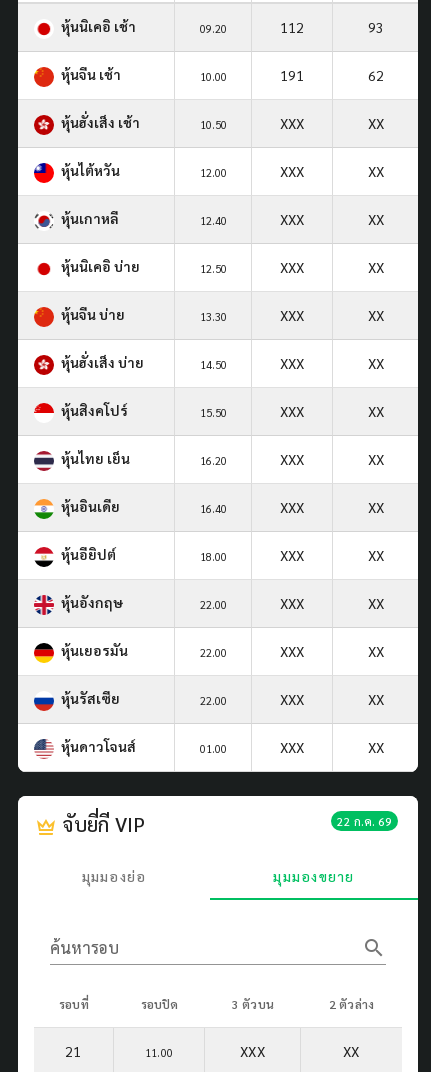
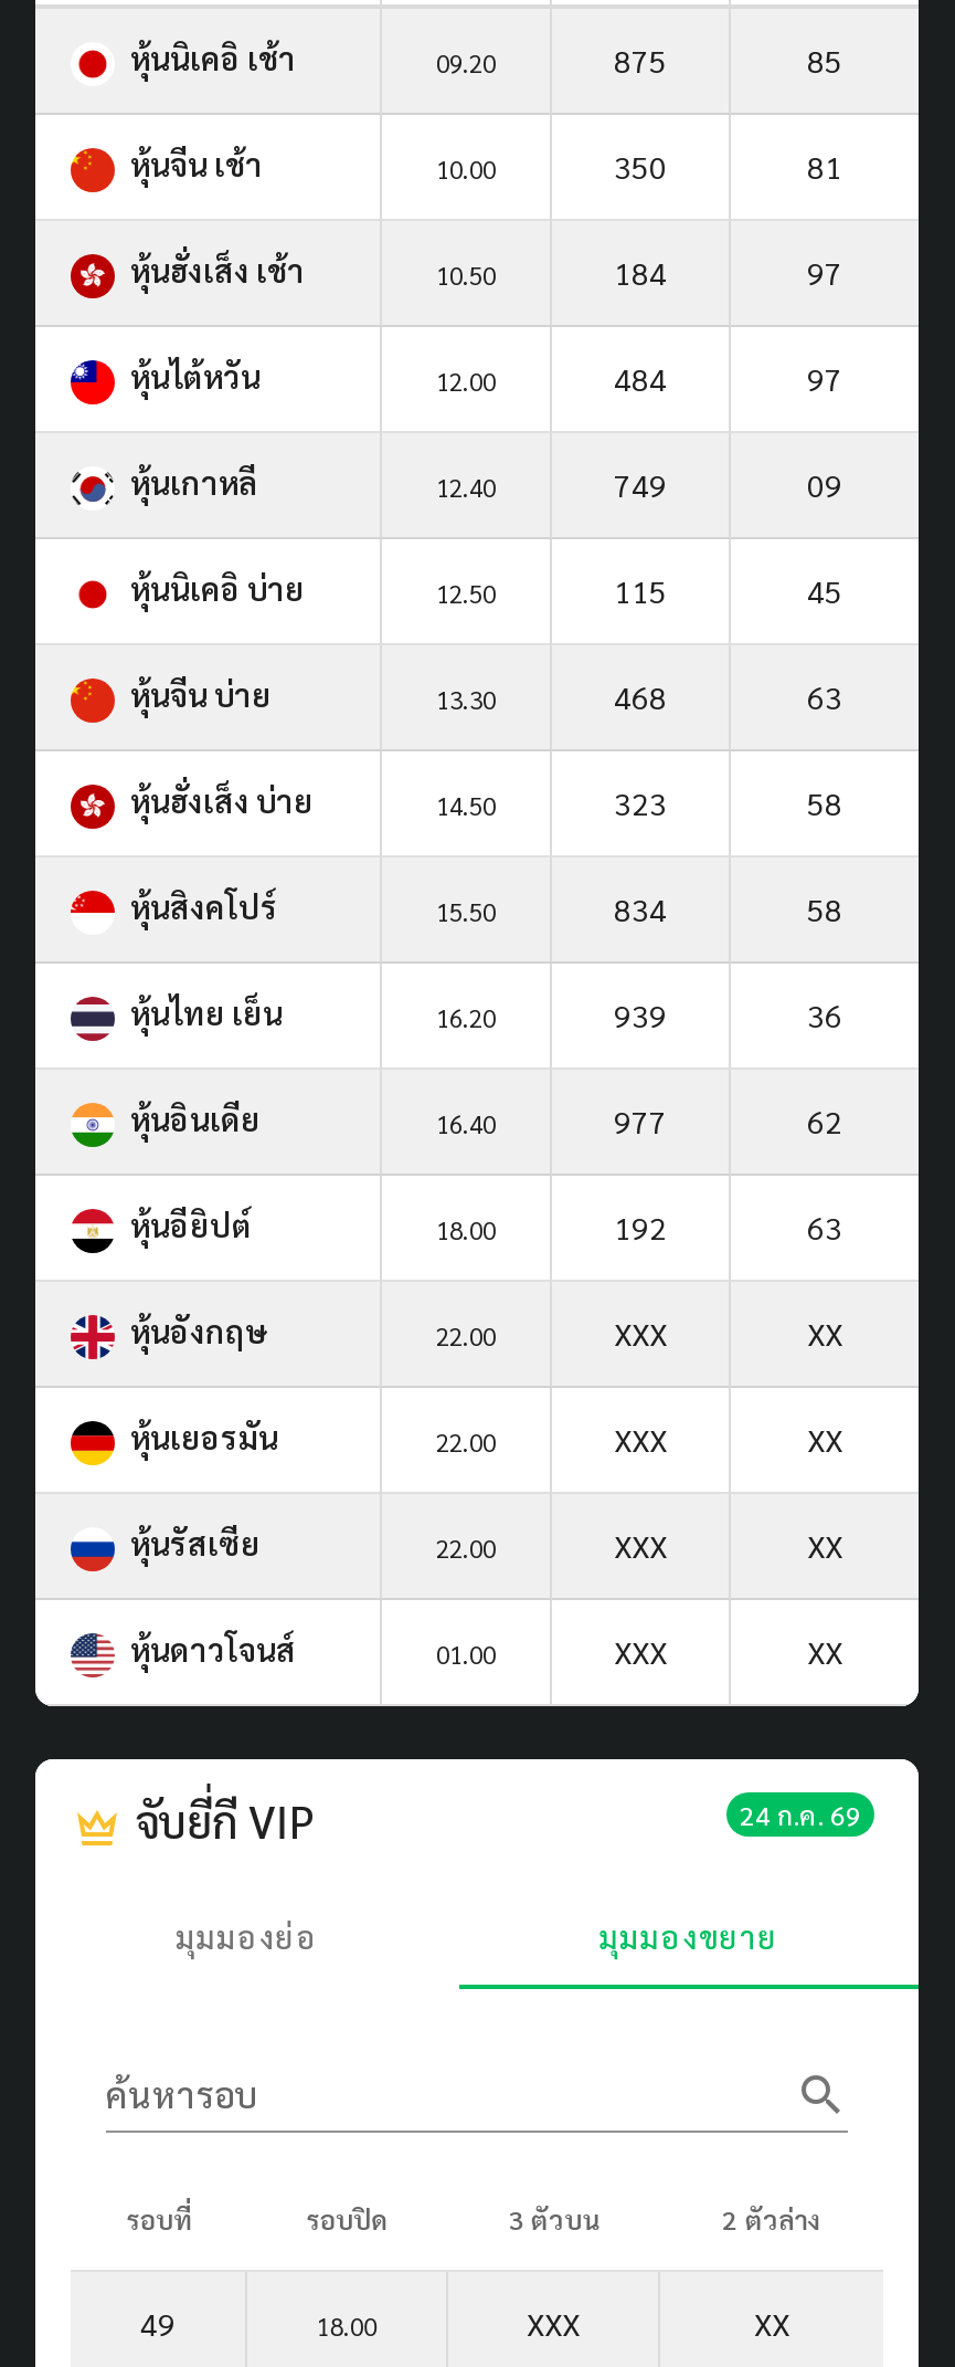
[280,18,304,36] 112 -> [614,39,667,79] 875
[367,18,383,36] 93 -> [807,39,842,79] 85
[280,66,304,84] 191 -> [614,145,667,185] 350
[367,66,383,84] 62 -> [807,145,842,185] 81
[280,114,383,132] XXX | XX -> [614,252,842,291] 184 | 97
[280,162,383,180] XXX | XX -> [614,358,842,397] 484 | 97
[280,210,383,228] XXX | XX -> [614,464,842,503] 749 | 09
[280,258,383,276] XXX | XX -> [614,570,842,610] 115 | 45
[280,306,383,324] XXX | XX -> [614,676,842,716] 468 | 63
[280,354,383,372] XXX | XX -> [614,782,842,822] 323 | 58
[280,402,383,420] XXX | XX -> [614,888,842,928] 834 | 58
[280,450,383,468] XXX | XX -> [614,994,842,1034] 939 | 36
[280,498,383,516] XXX | XX -> [614,1100,842,1140] 977 | 62
[280,546,383,564] XXX | XX -> [614,1206,842,1246] 192 | 63
[337,813,392,829] 22 ก.ค. 69 -> [740,1796,861,1832] 24 ก.ค. 69
[65,1042,82,1060] 21 -> [140,2302,176,2342] 49
[145,1045,173,1060] 11.00 -> [316,2309,377,2342] 18.00

